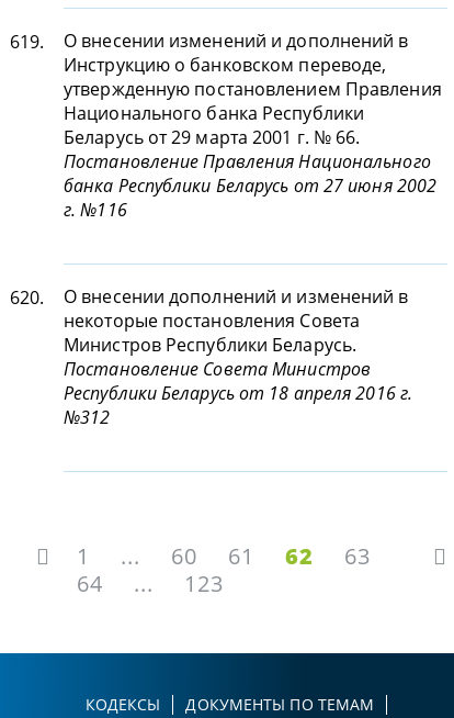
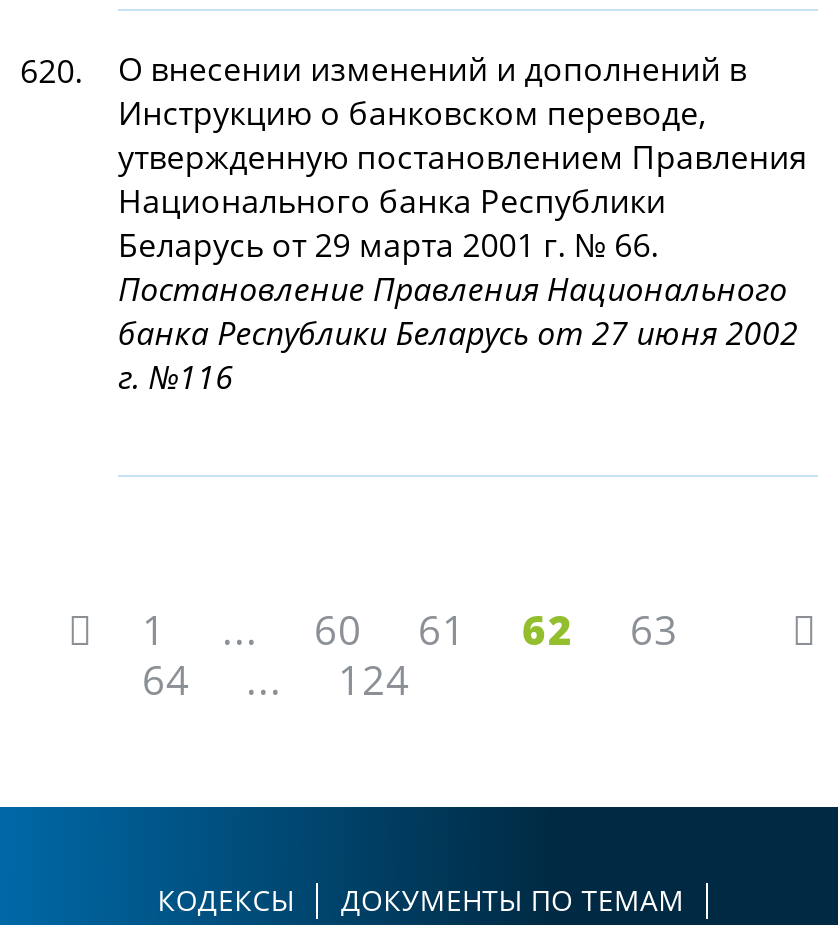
[10,29,408,54] 619. О внесении изменений и дополнений в -> [20,47,747,93] 620. О внесении изменений и дополнений в
[10,284,412,429] 620. | О внесении дополнений и изменений в | некоторые постановления Совета | Министров Республики Беларусь. | Постановление Совета Министров | Республики Беларусь от 18 апреля 2016 г. | №312 -> none
[184,569,224,598] 123 -> [338,653,410,707] 124

